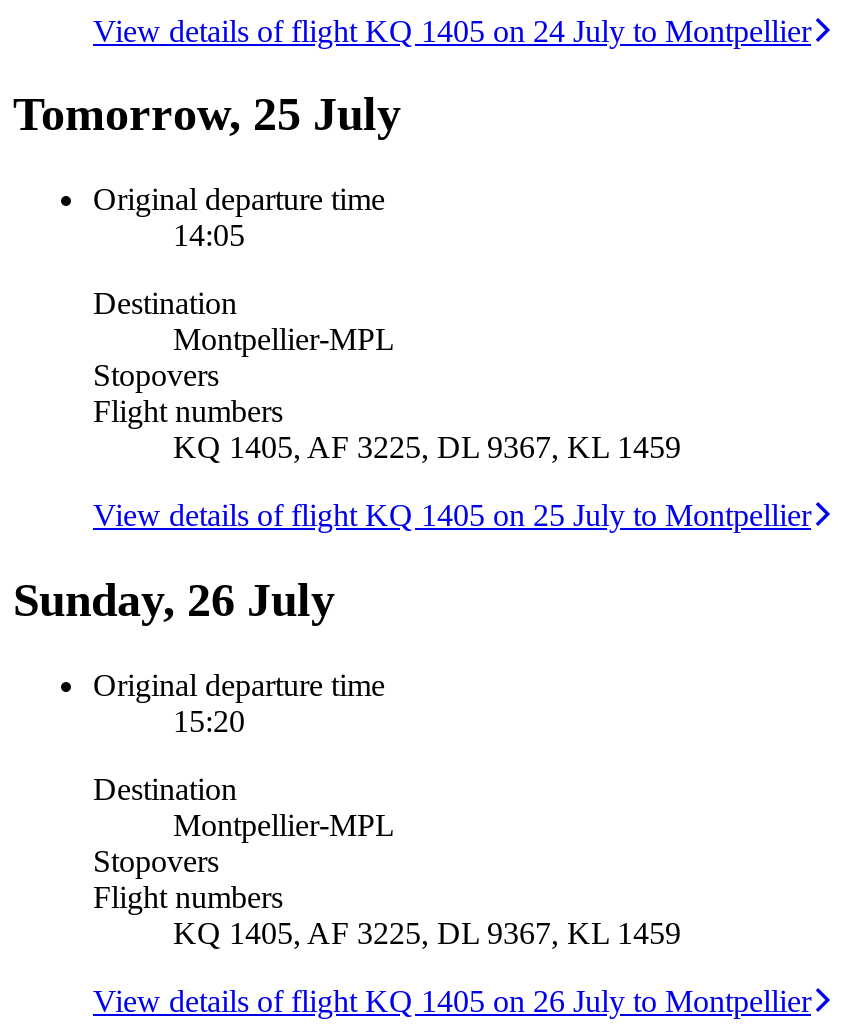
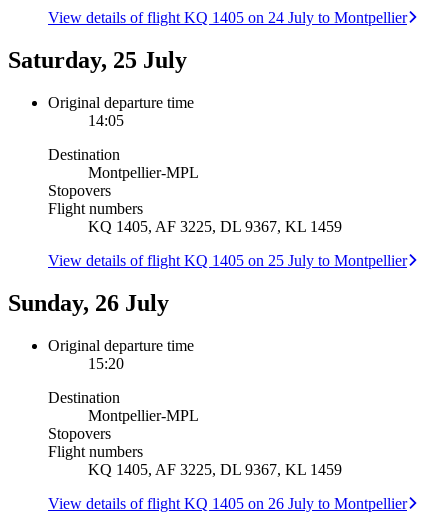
[13,89,401,141] Tomorrow, 25 July -> [8,47,187,73] Saturday, 25 July

